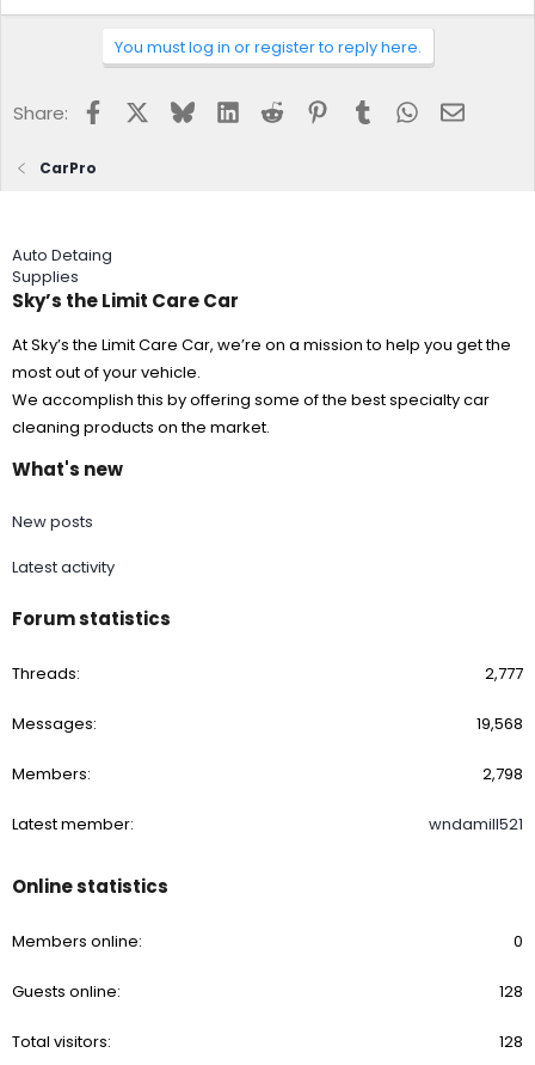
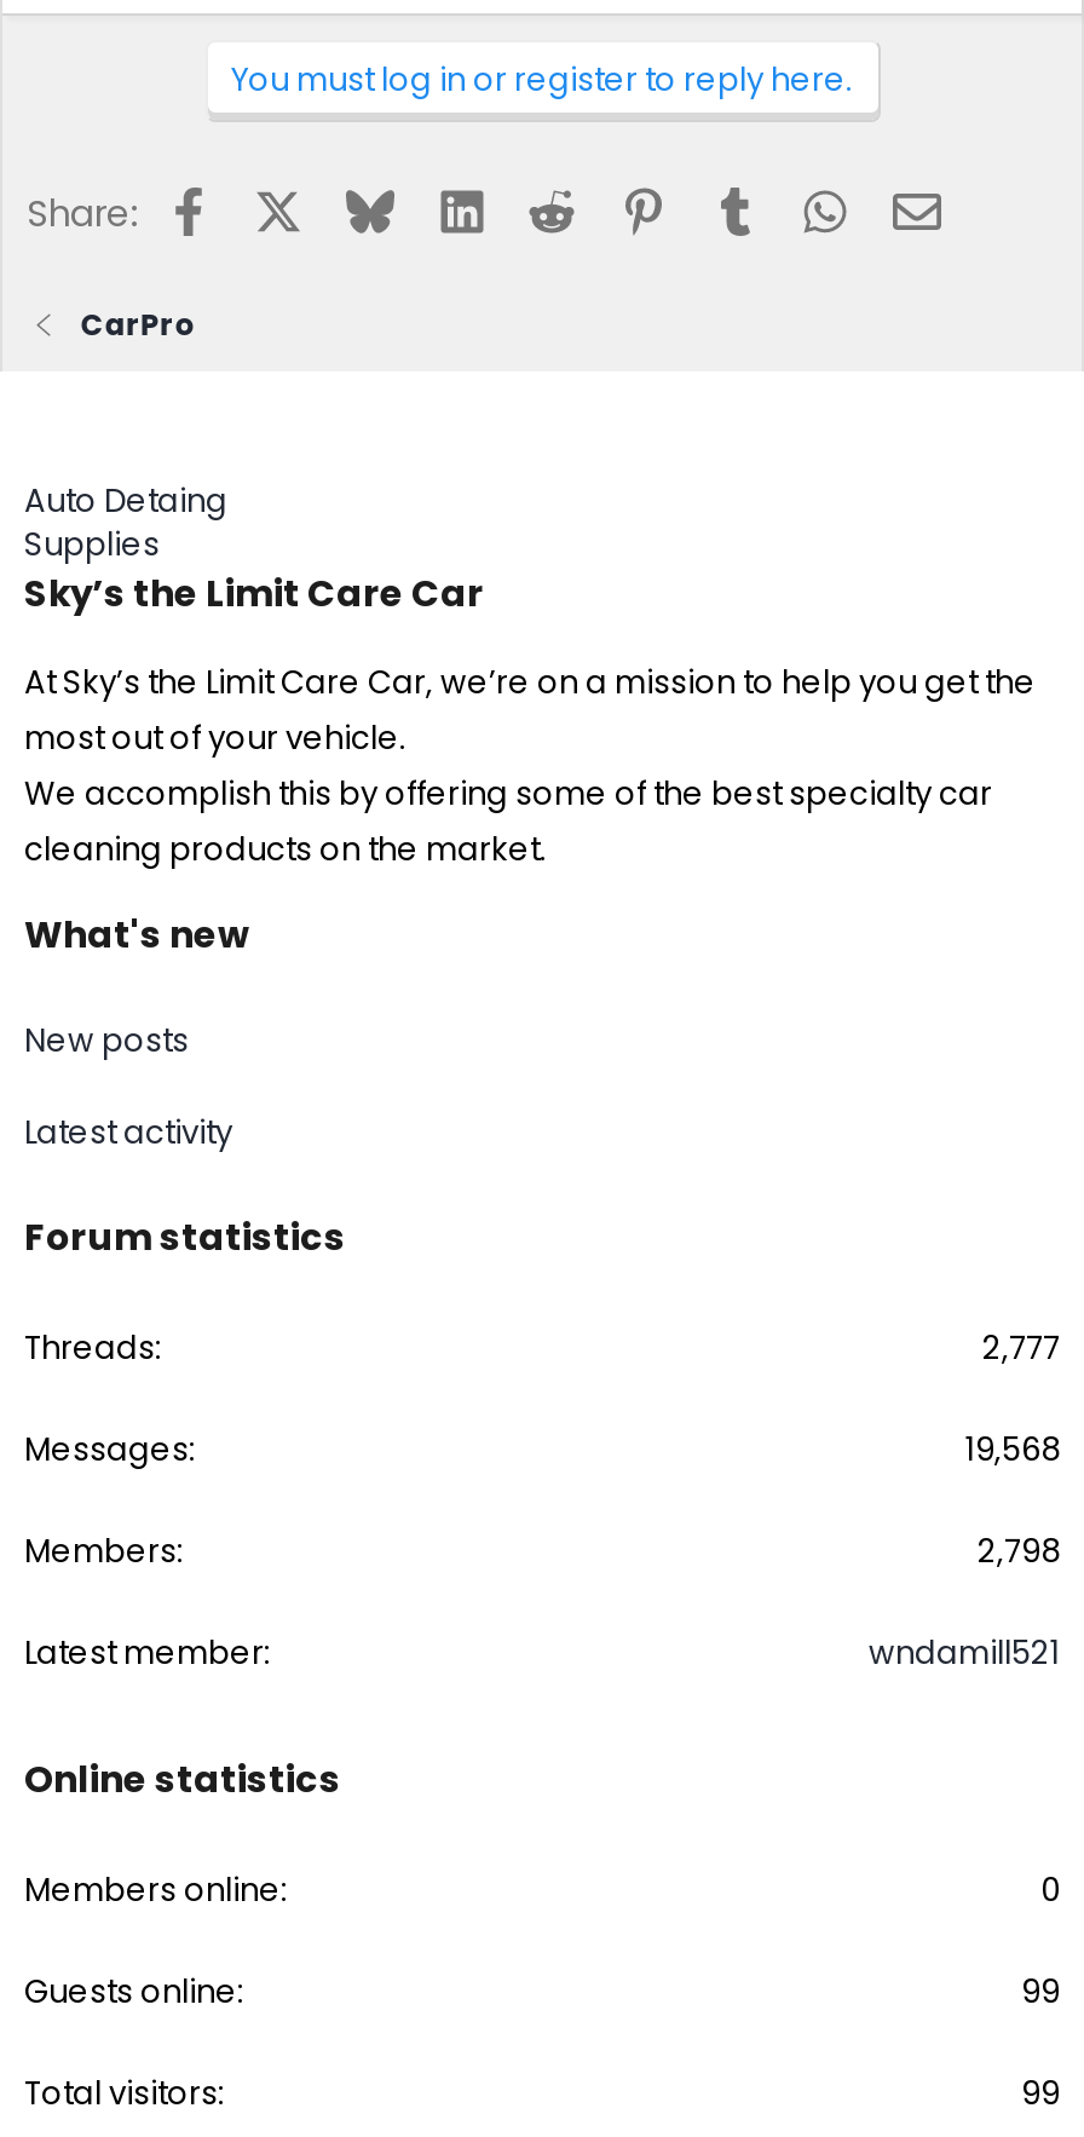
[499,980,523,1003] 128 -> [1021,1969,1060,2015] 99
[499,1030,523,1053] 128 -> [1021,2070,1060,2116] 99

